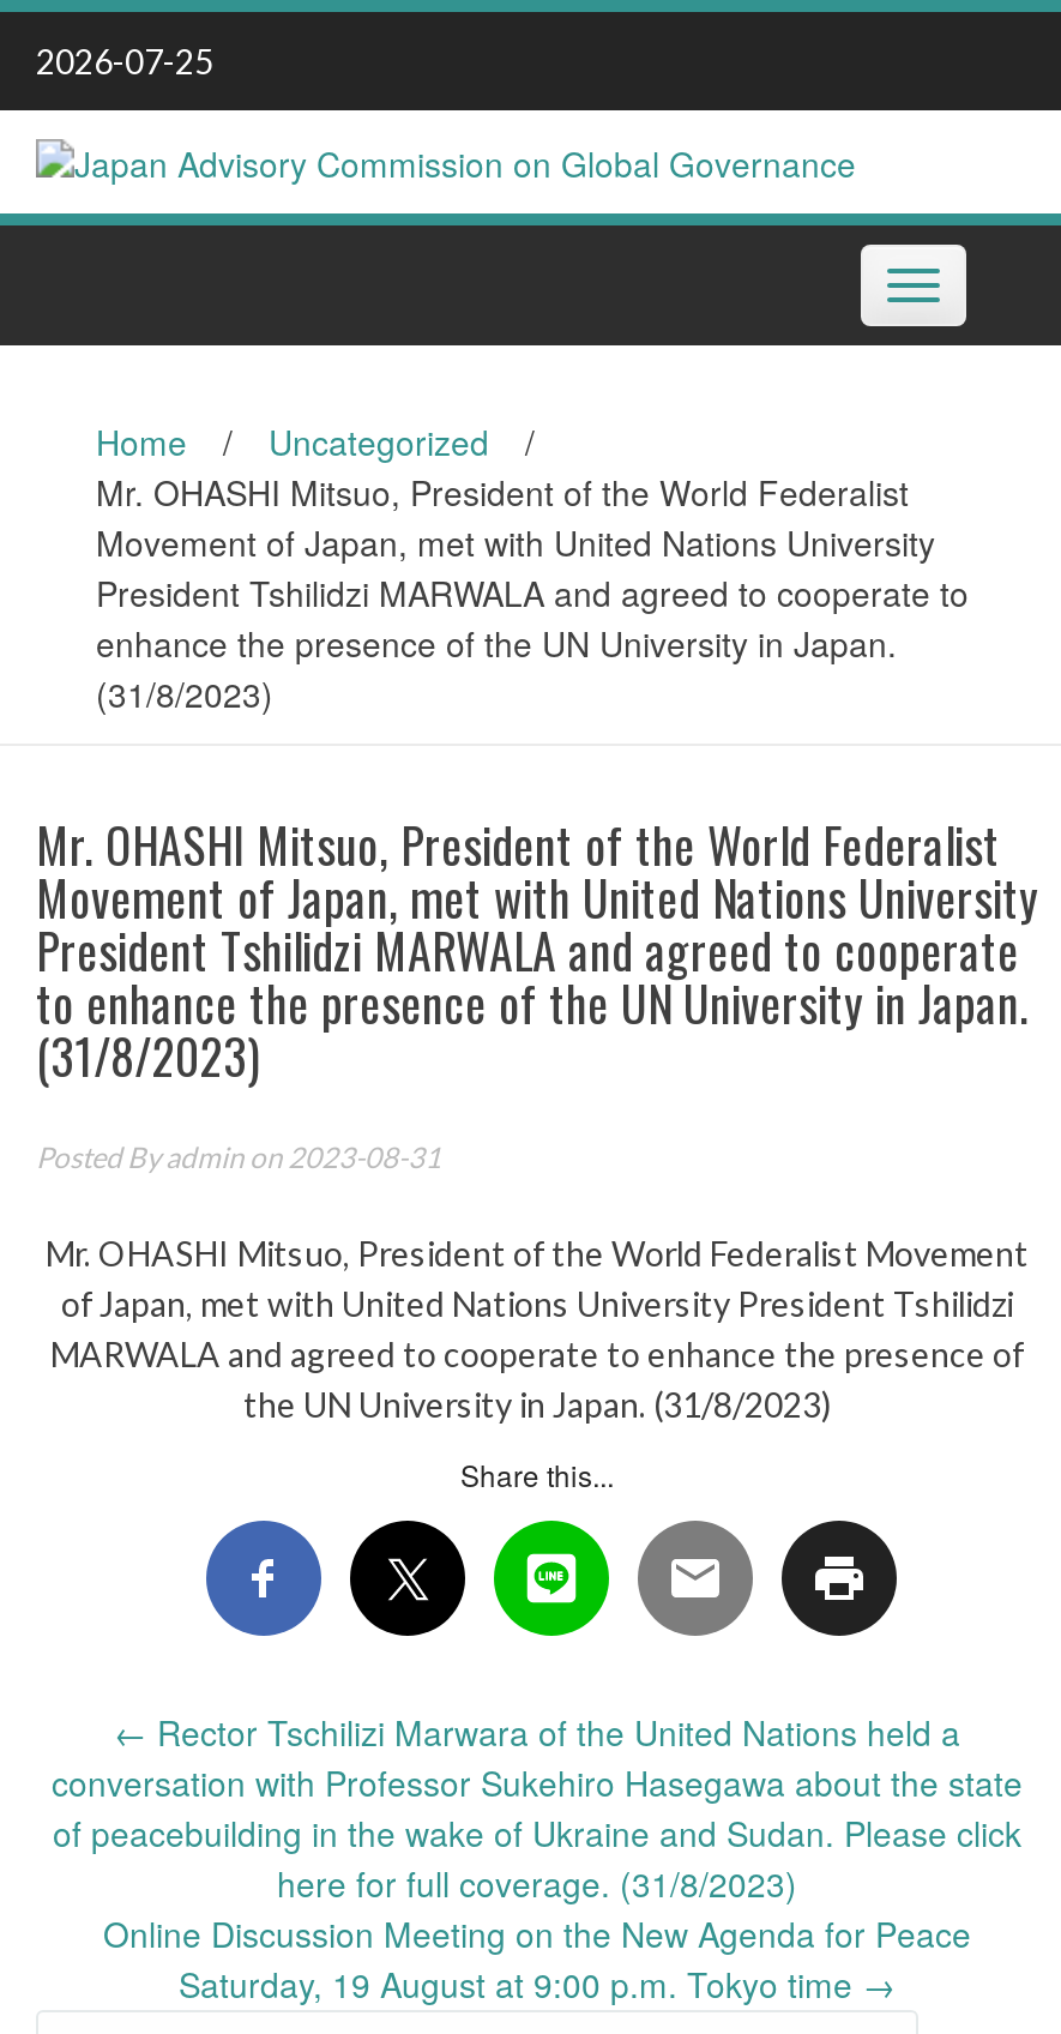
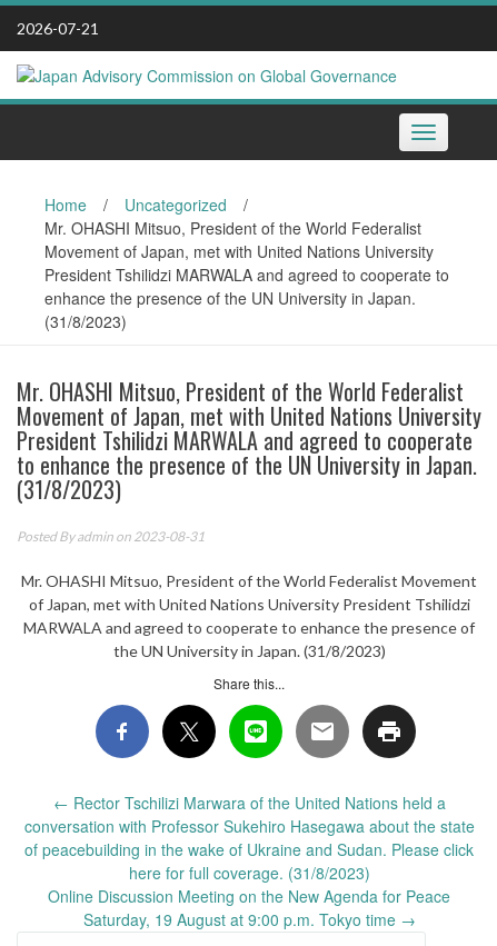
[36,41,213,82] 2026-07-25 -> [17,19,99,38] 2026-07-21

